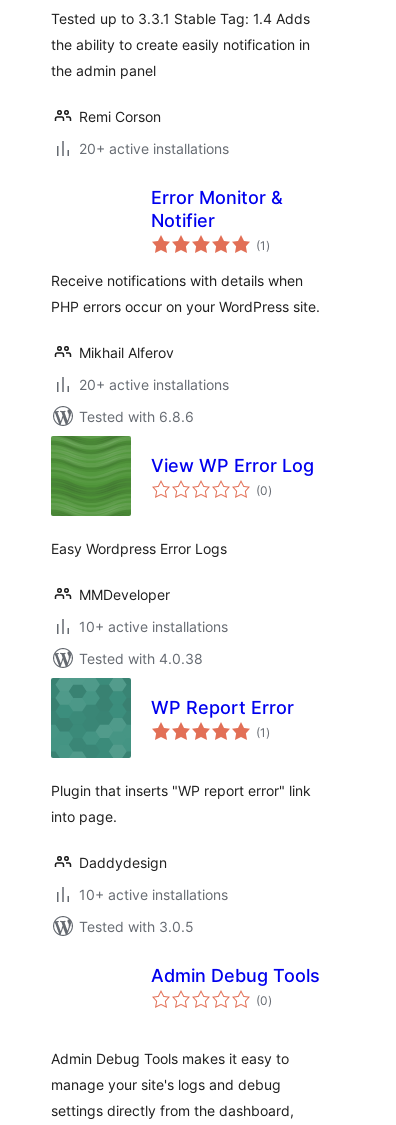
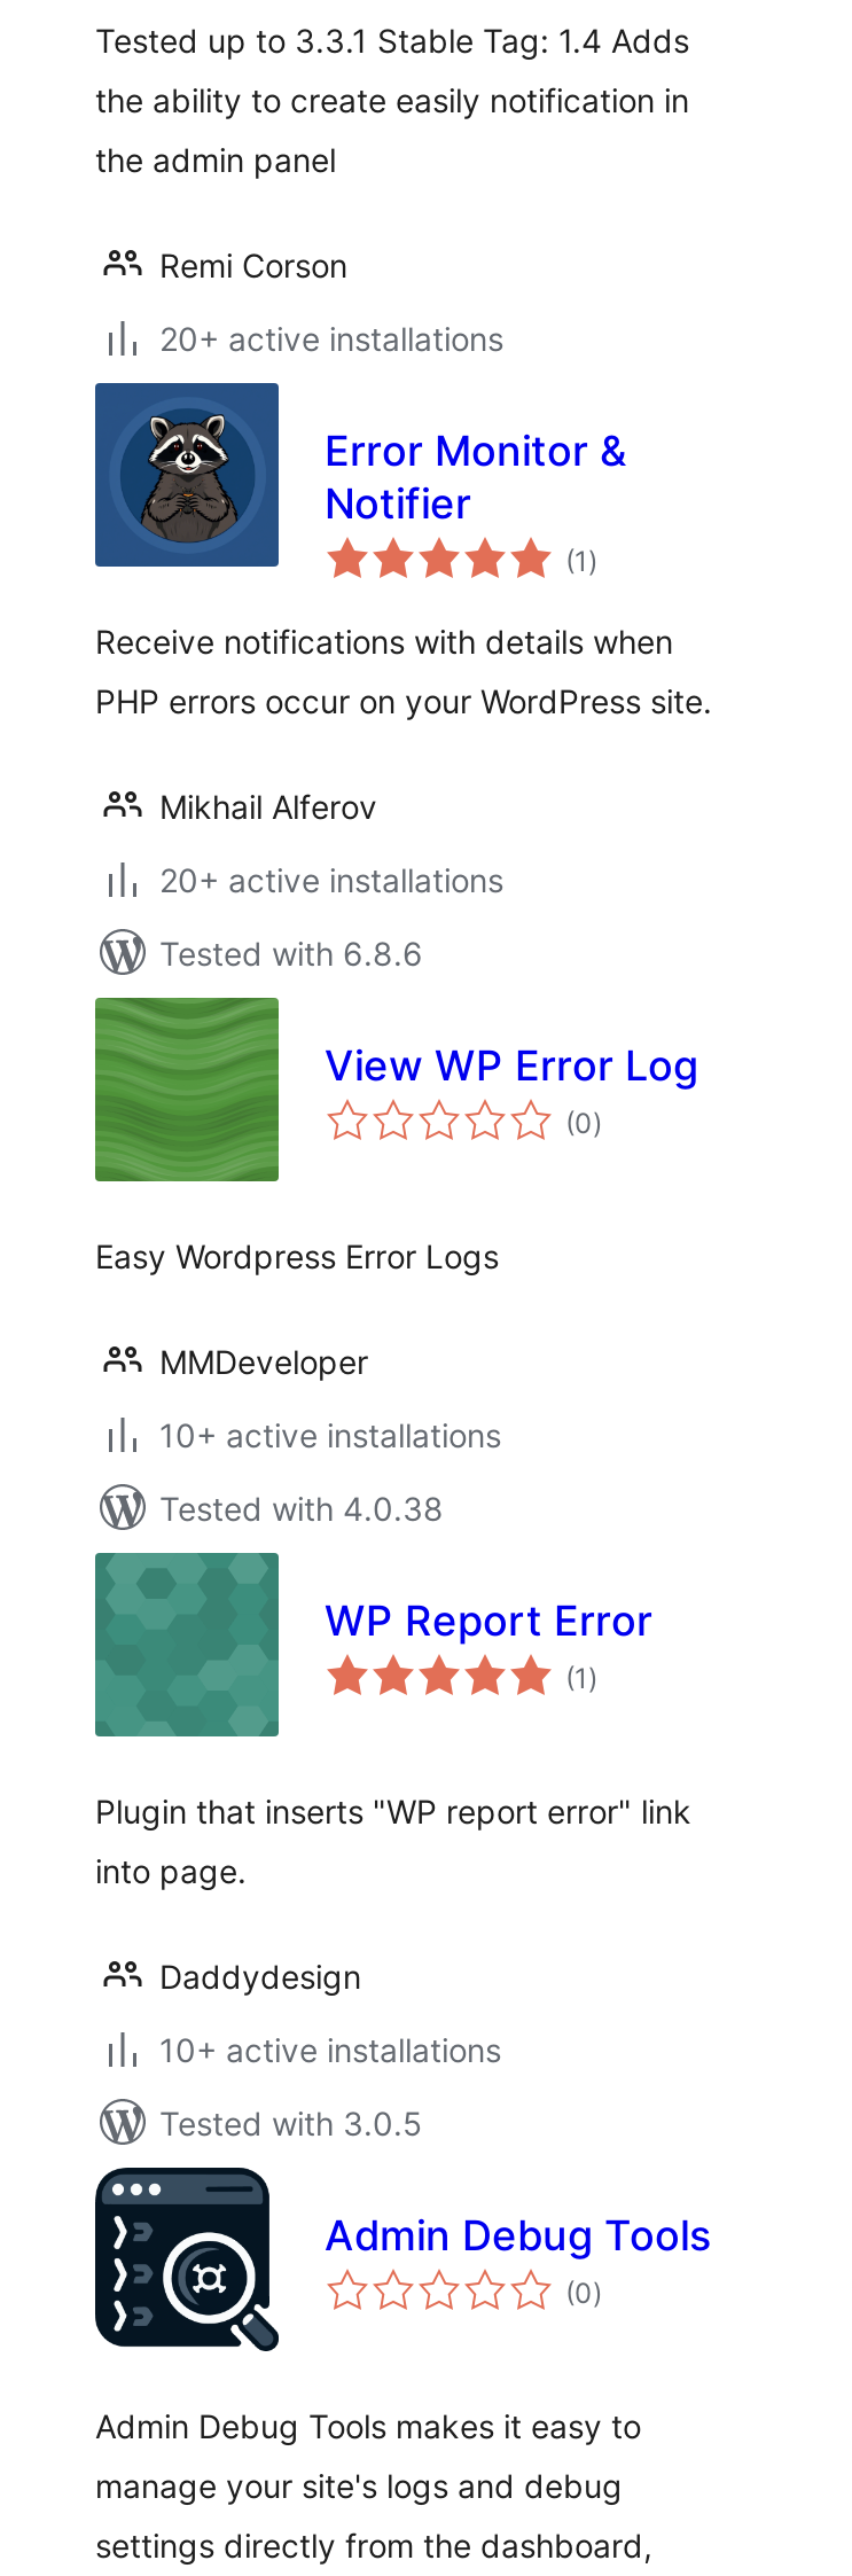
none -> [93,381,281,569] [image]
none -> [93,2165,281,2353] [image]

